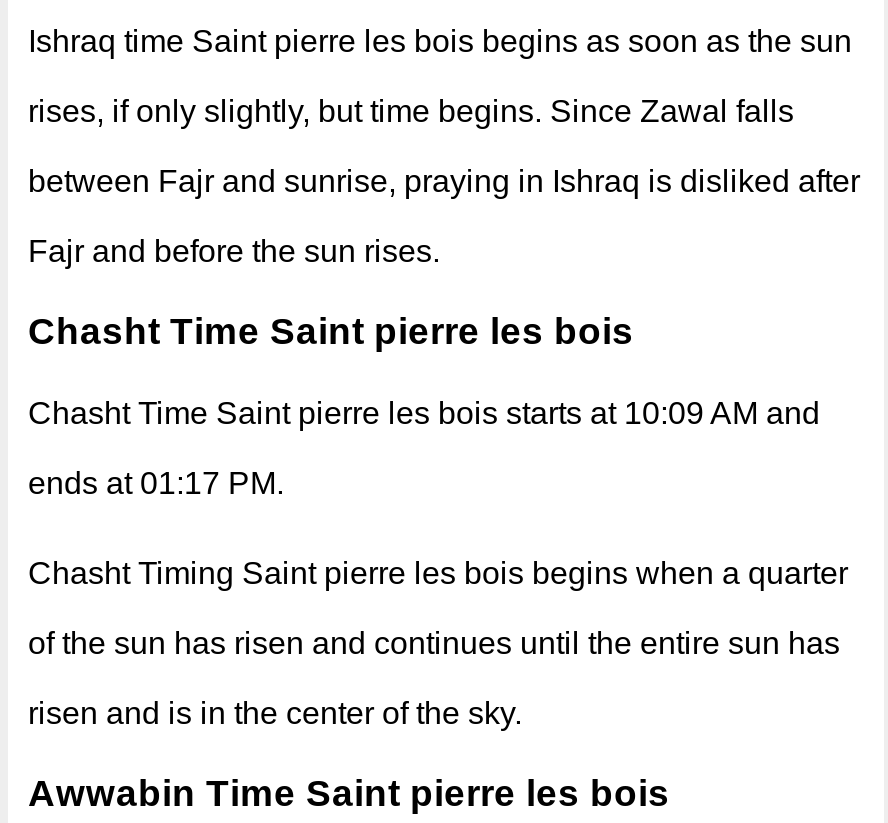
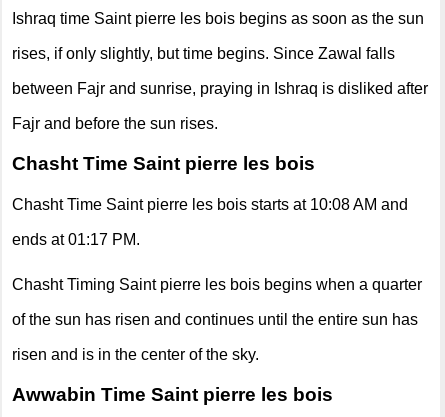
[28,395,820,429] Chasht Time Saint pierre les bois starts at 10:09 AM and -> [12,196,408,213] Chasht Time Saint pierre les bois starts at 10:08 AM and

